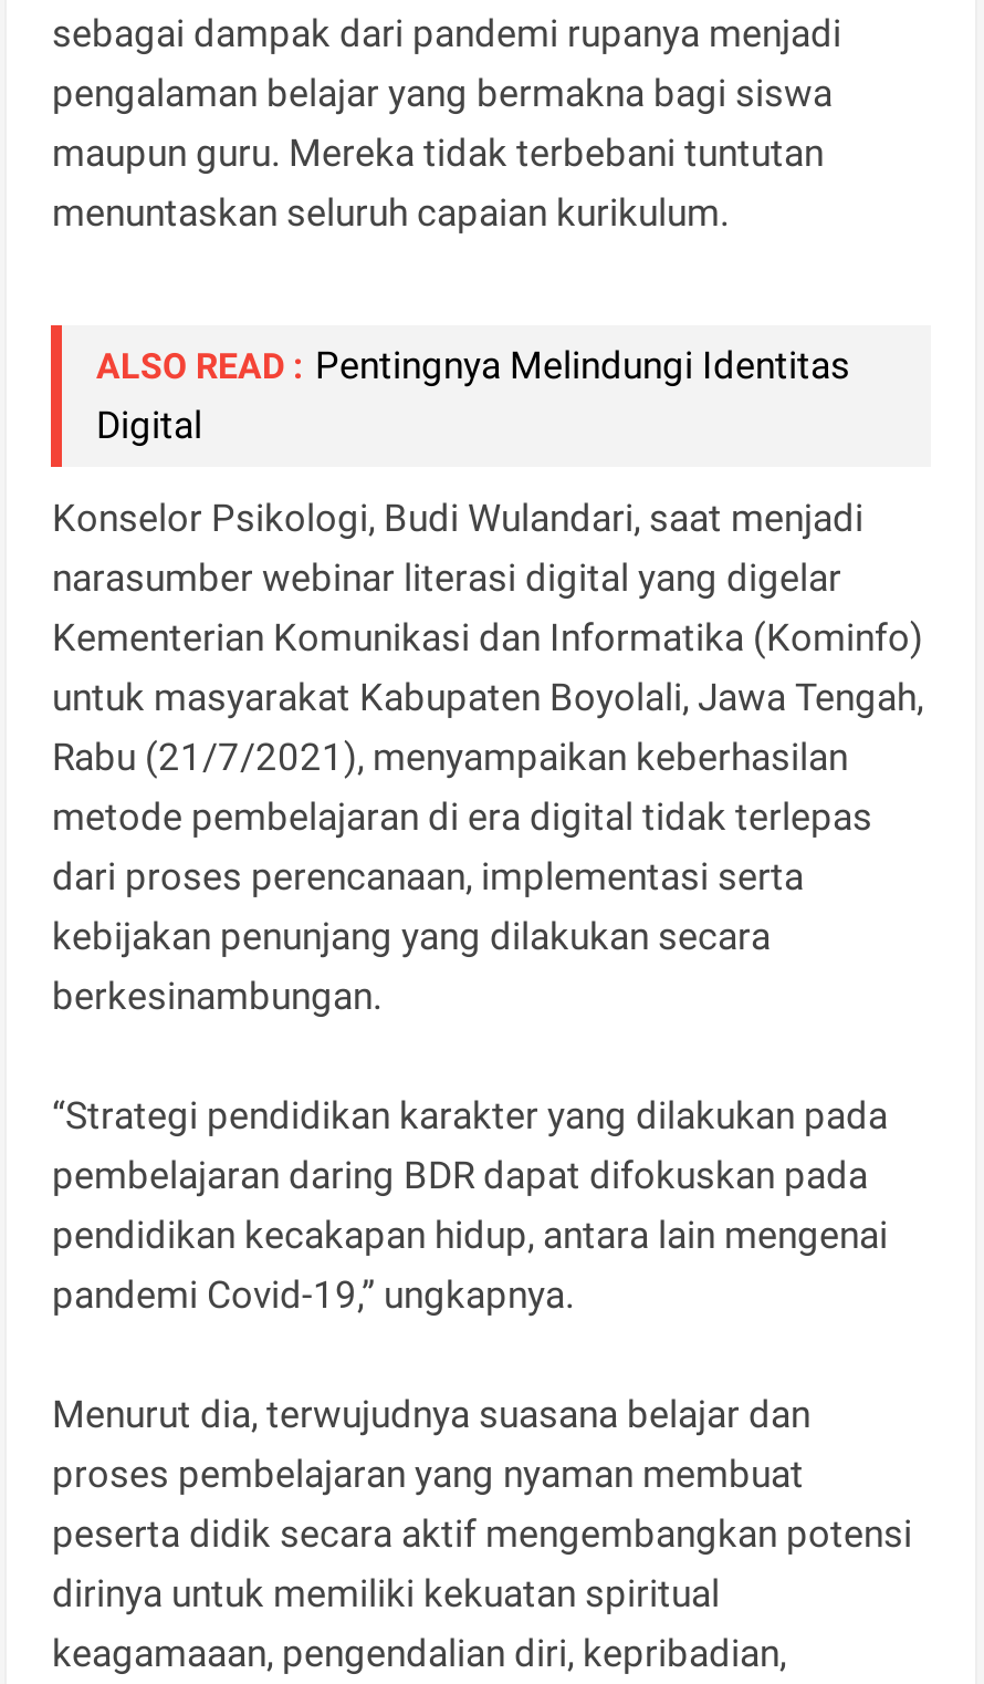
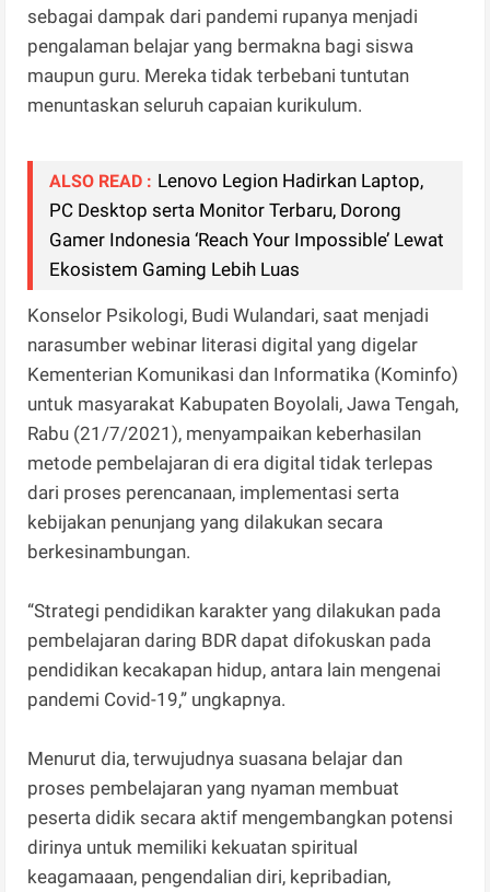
[96,343,850,447] ALSO READ : Pentingnya Melindungi Identitas | Digital -> [50,170,445,280] ALSO READ : Lenovo Legion Hadirkan Laptop, | PC Desktop serta Monitor Terbaru, Dorong | Gamer Indonesia ‘Reach Your Impossible’ Lewat | Ekosistem Gaming Lebih Luas

